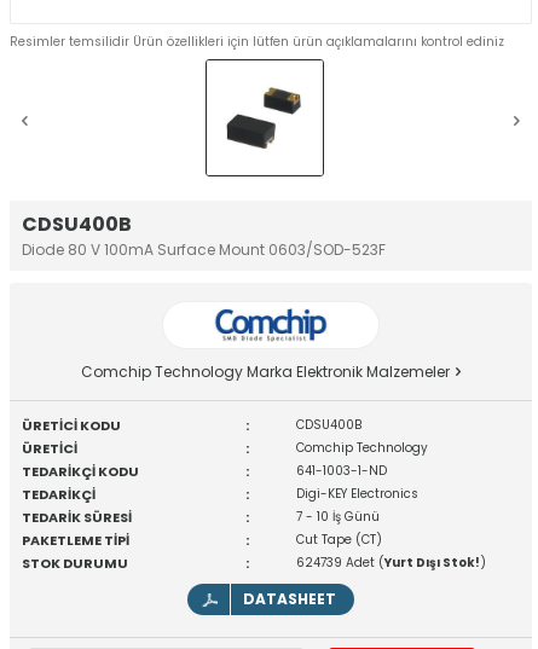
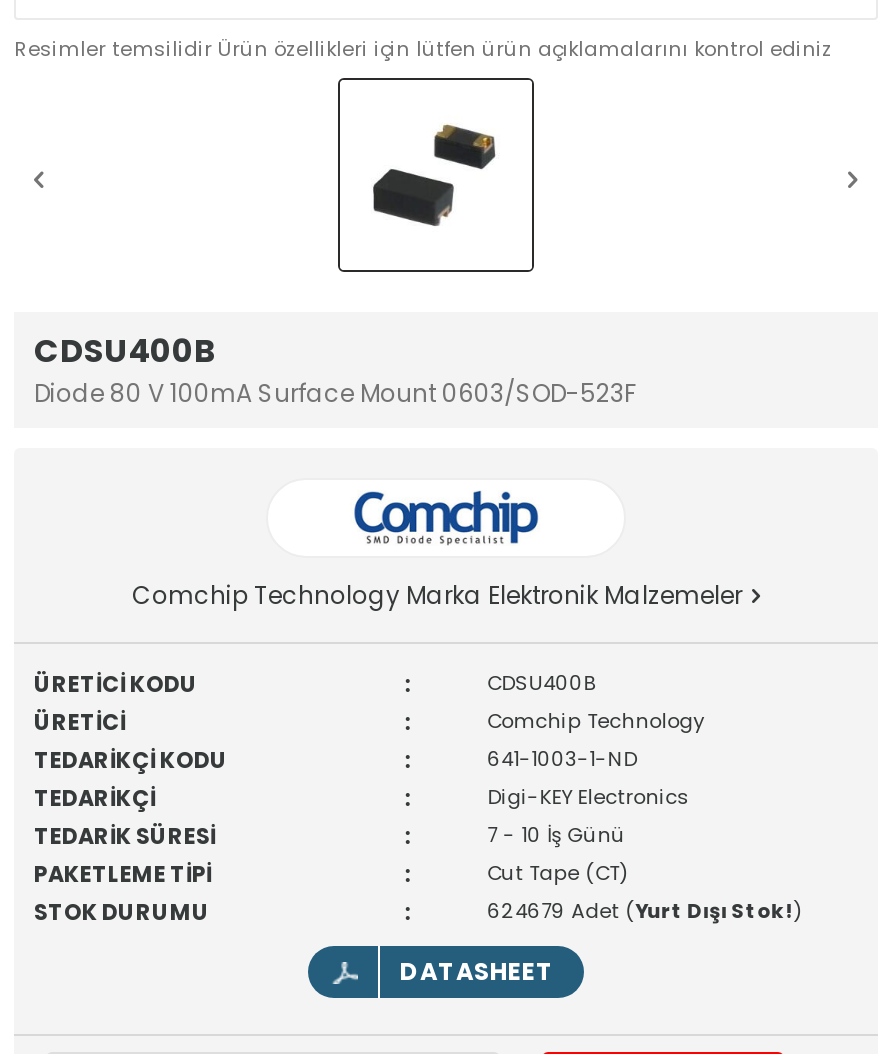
[296,554,486,572] 624739 Adet (Yurt Dışı Stok!) -> [487,897,803,927] 624679 Adet (Yurt Dışı Stok!)

